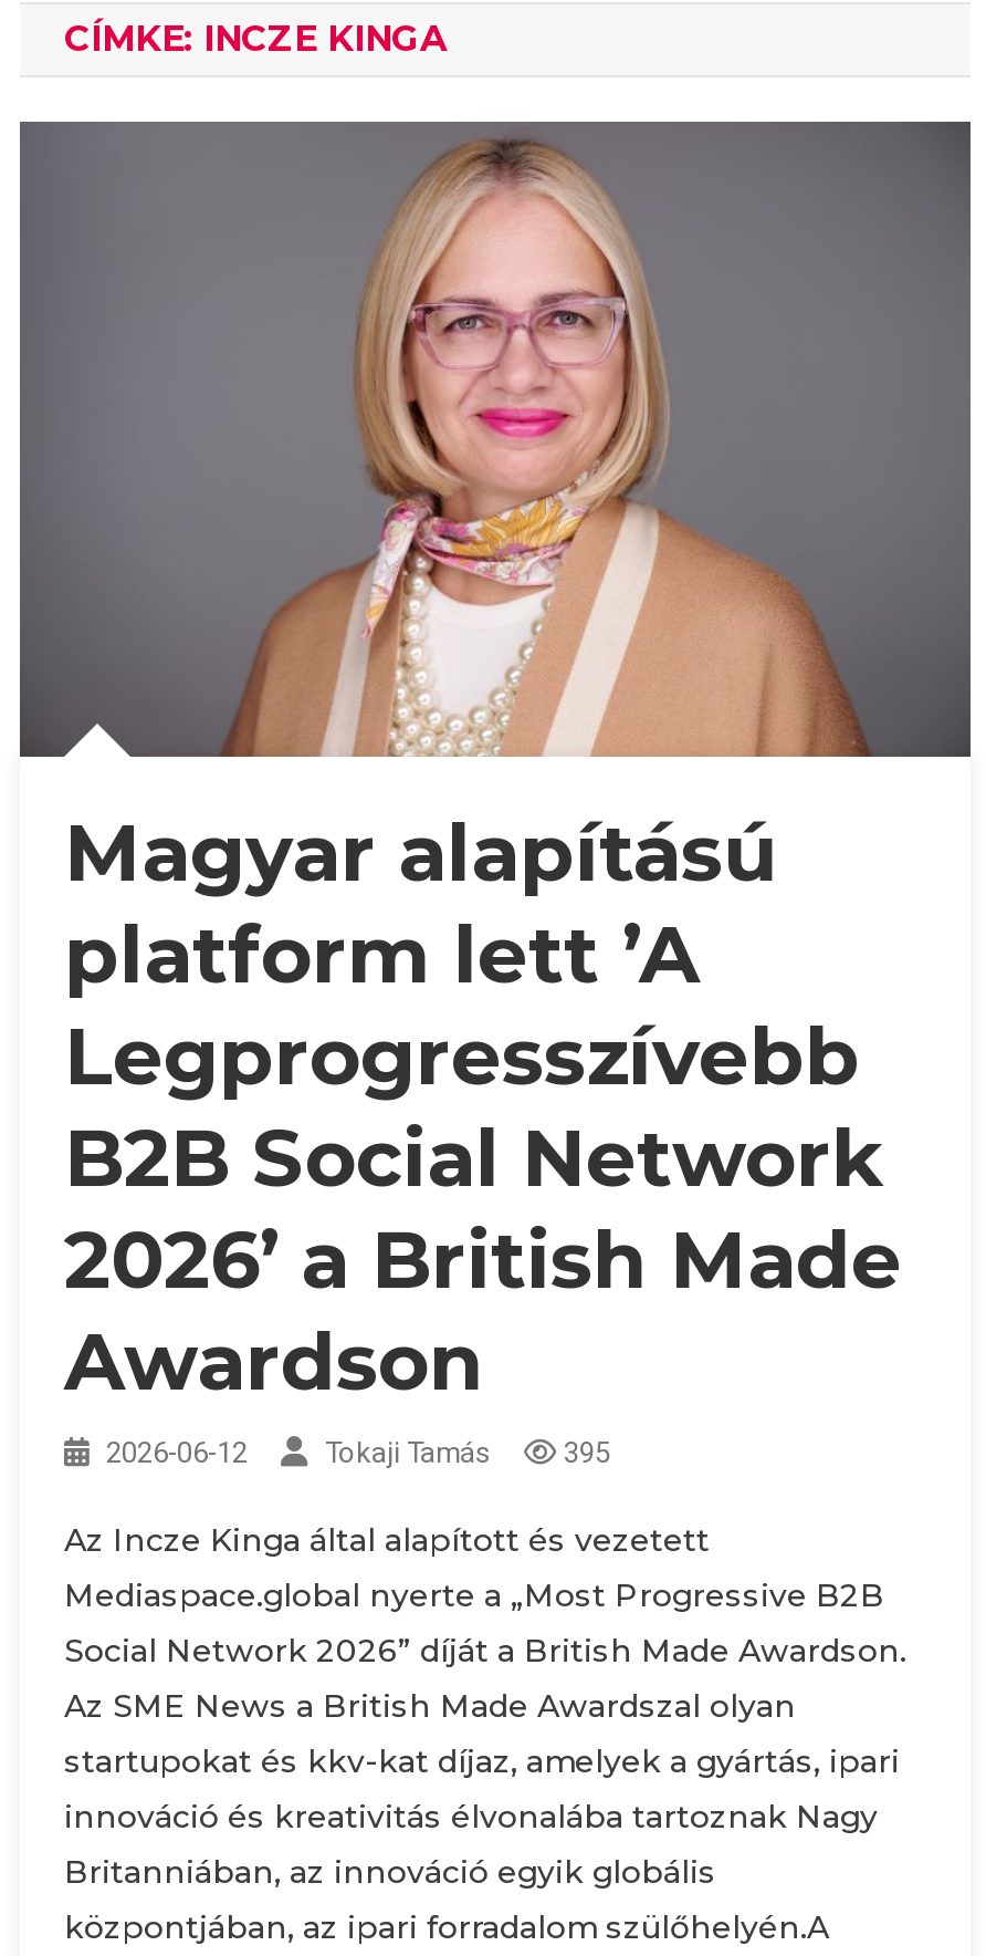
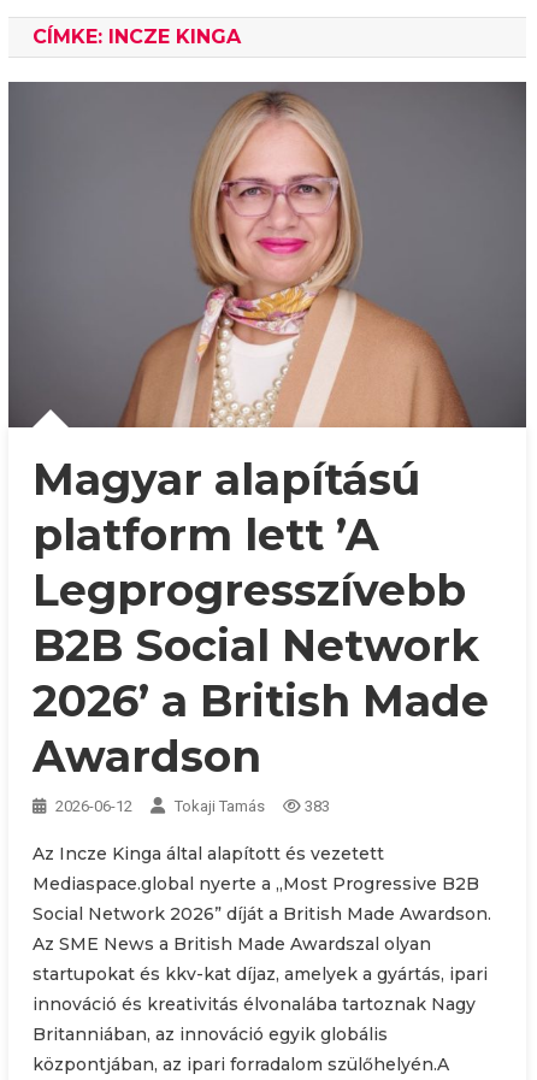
[564,1435,610,1469] 395 -> [305,797,330,815] 383

